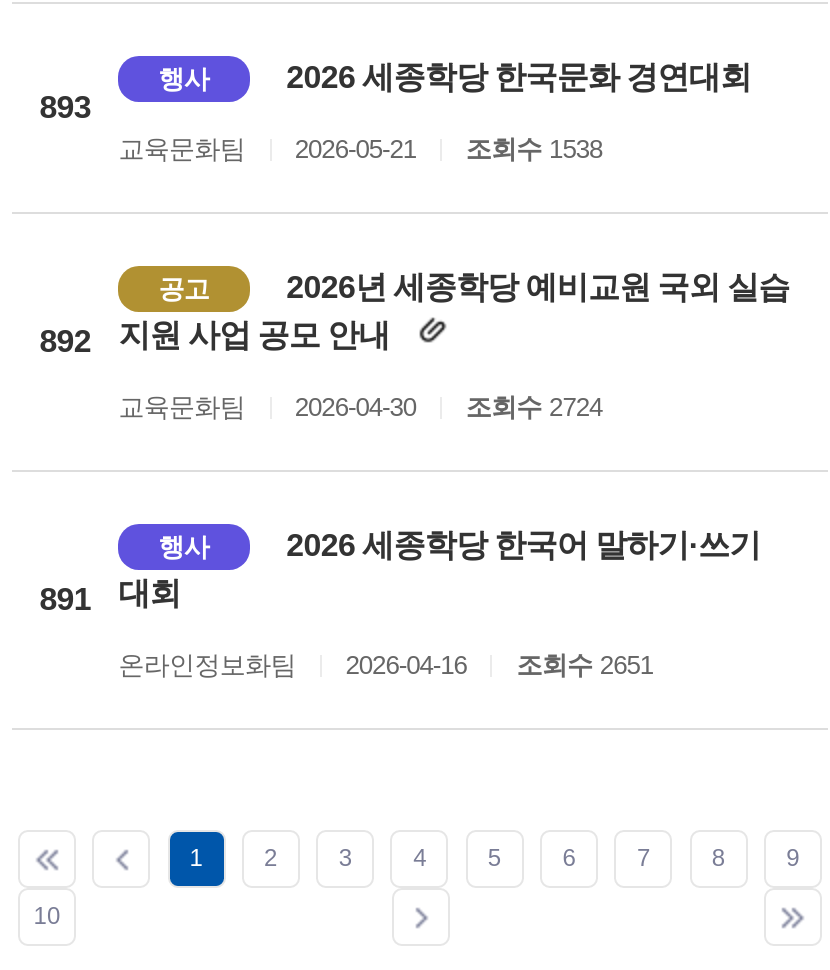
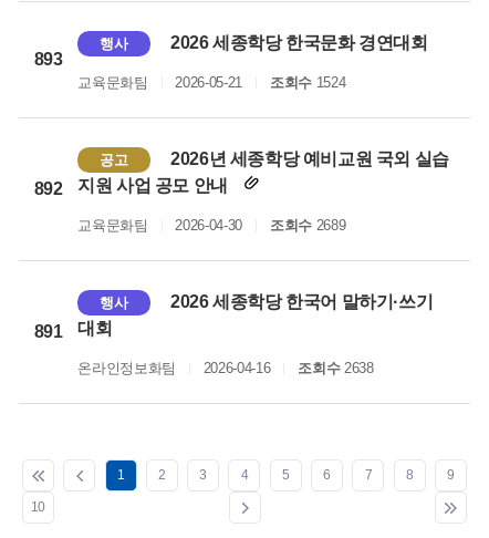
[118,134,602,164] 교육문화팀 2026-05-21 조회수 1538 -> [78,74,345,91] 교육문화팀 2026-05-21 조회수 1524
[118,392,602,422] 교육문화팀 2026-04-30 조회수 2724 -> [78,217,345,234] 교육문화팀 2026-04-30 조회수 2689
[118,650,653,680] 온라인정보화팀 2026-04-16 조회수 2651 -> [78,360,373,376] 온라인정보화팀 2026-04-16 조회수 2638

